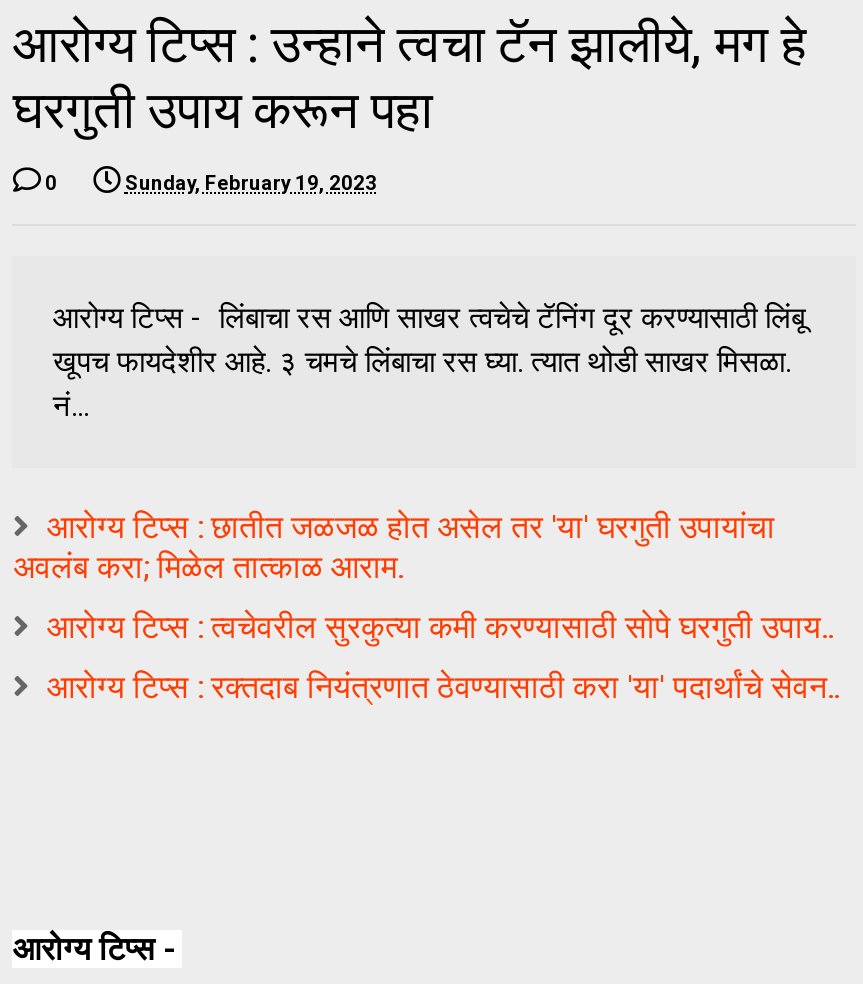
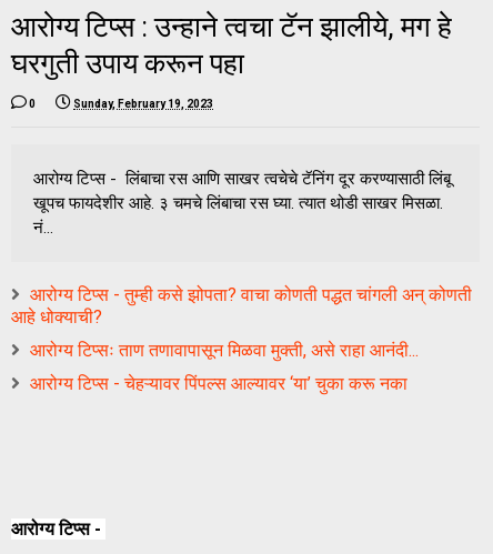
[13,509,775,587] आरोग्य टिप्स : छातीत जळजळ होत असेल तर 'या' घरगुती उपायांचा | अवलंब करा; मिळेल तात्काळ आराम. -> [12,285,472,328] आरोग्य टिप्स - तुम्ही कसे झोपता? वाचा कोणती पद्धत चांगली अन् कोणती | आहे धोक्याची?
[47,609,833,647] आरोग्य टिप्स : त्वचेवरील सुरकुत्या कमी करण्यासाठी सोपे घरगुती उपाय.. -> [30,340,419,361] आरोग्य टिप्सः ताण तणावापासून मिळवा मुक्ती, असे राहा आनंदी...
[47,669,839,707] आरोग्य टिप्स : रक्तदाब नियंत्रणात ठेवण्यासाठी करा 'या' पदार्थांचे सेवन.. -> [30,373,408,394] आरोग्य टिप्स - चेहऱ्यावर पिंपल्स आल्यावर ‘या’ चुका करू नका

